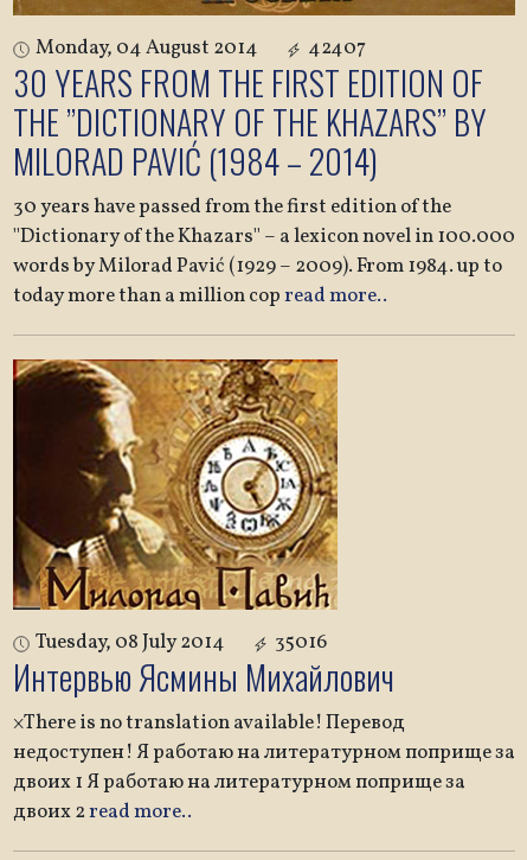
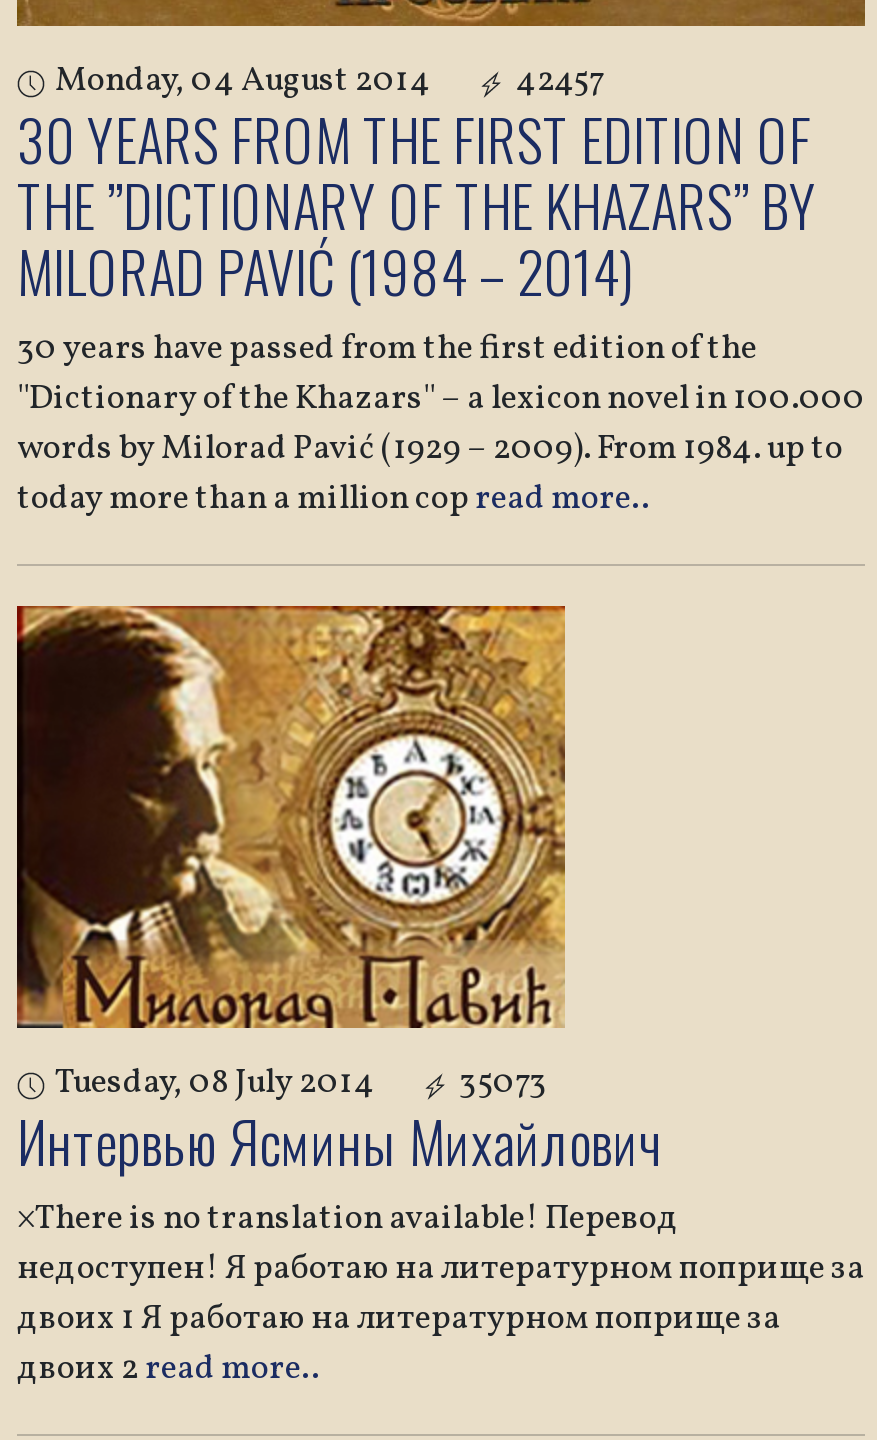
[36,35,366,62] Monday, 04 August 2014 42407 -> [55,59,605,105] Monday, 04 August 2014 42457
[36,629,327,657] Tuesday, 08 July 2014 35016 -> [55,1061,547,1107] Tuesday, 08 July 2014 35073

